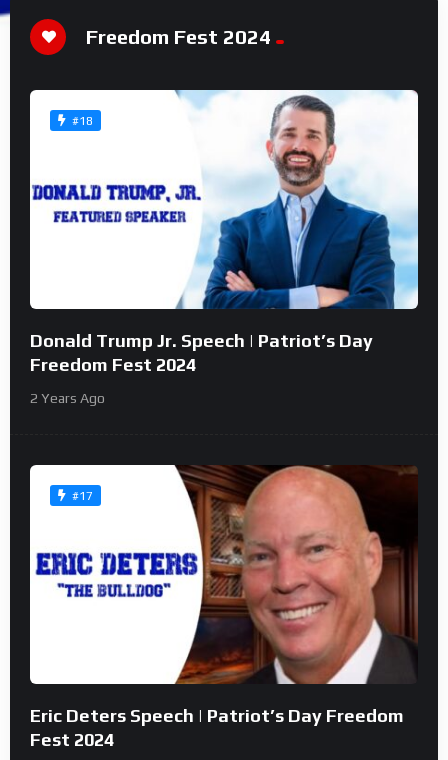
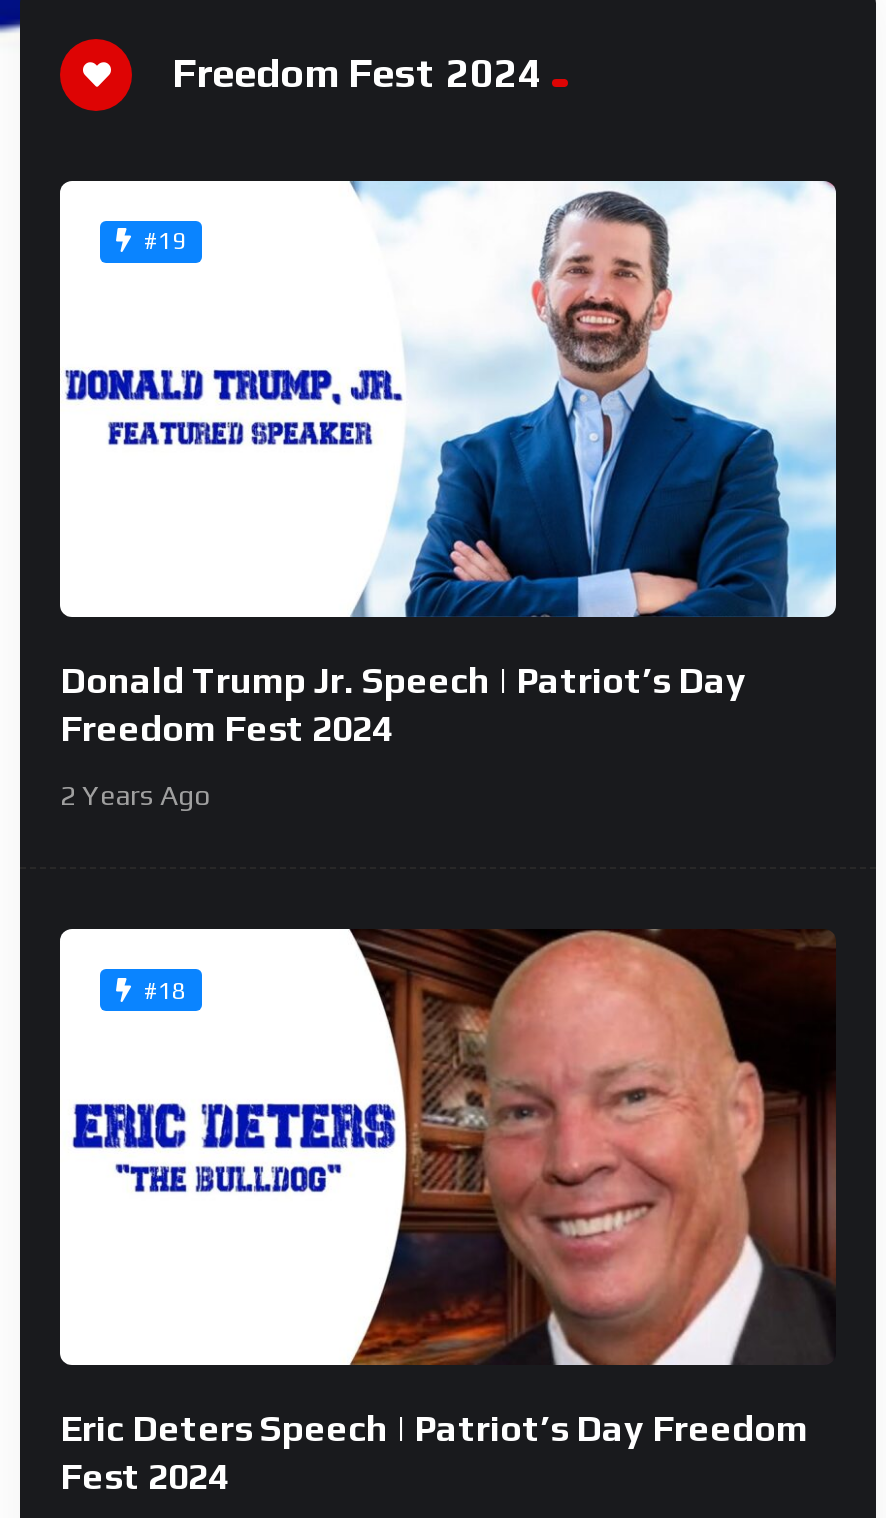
[72,114,93,128] #18 -> [144,228,186,256] #19
[72,489,93,503] #17 -> [144,976,186,1004] #18

